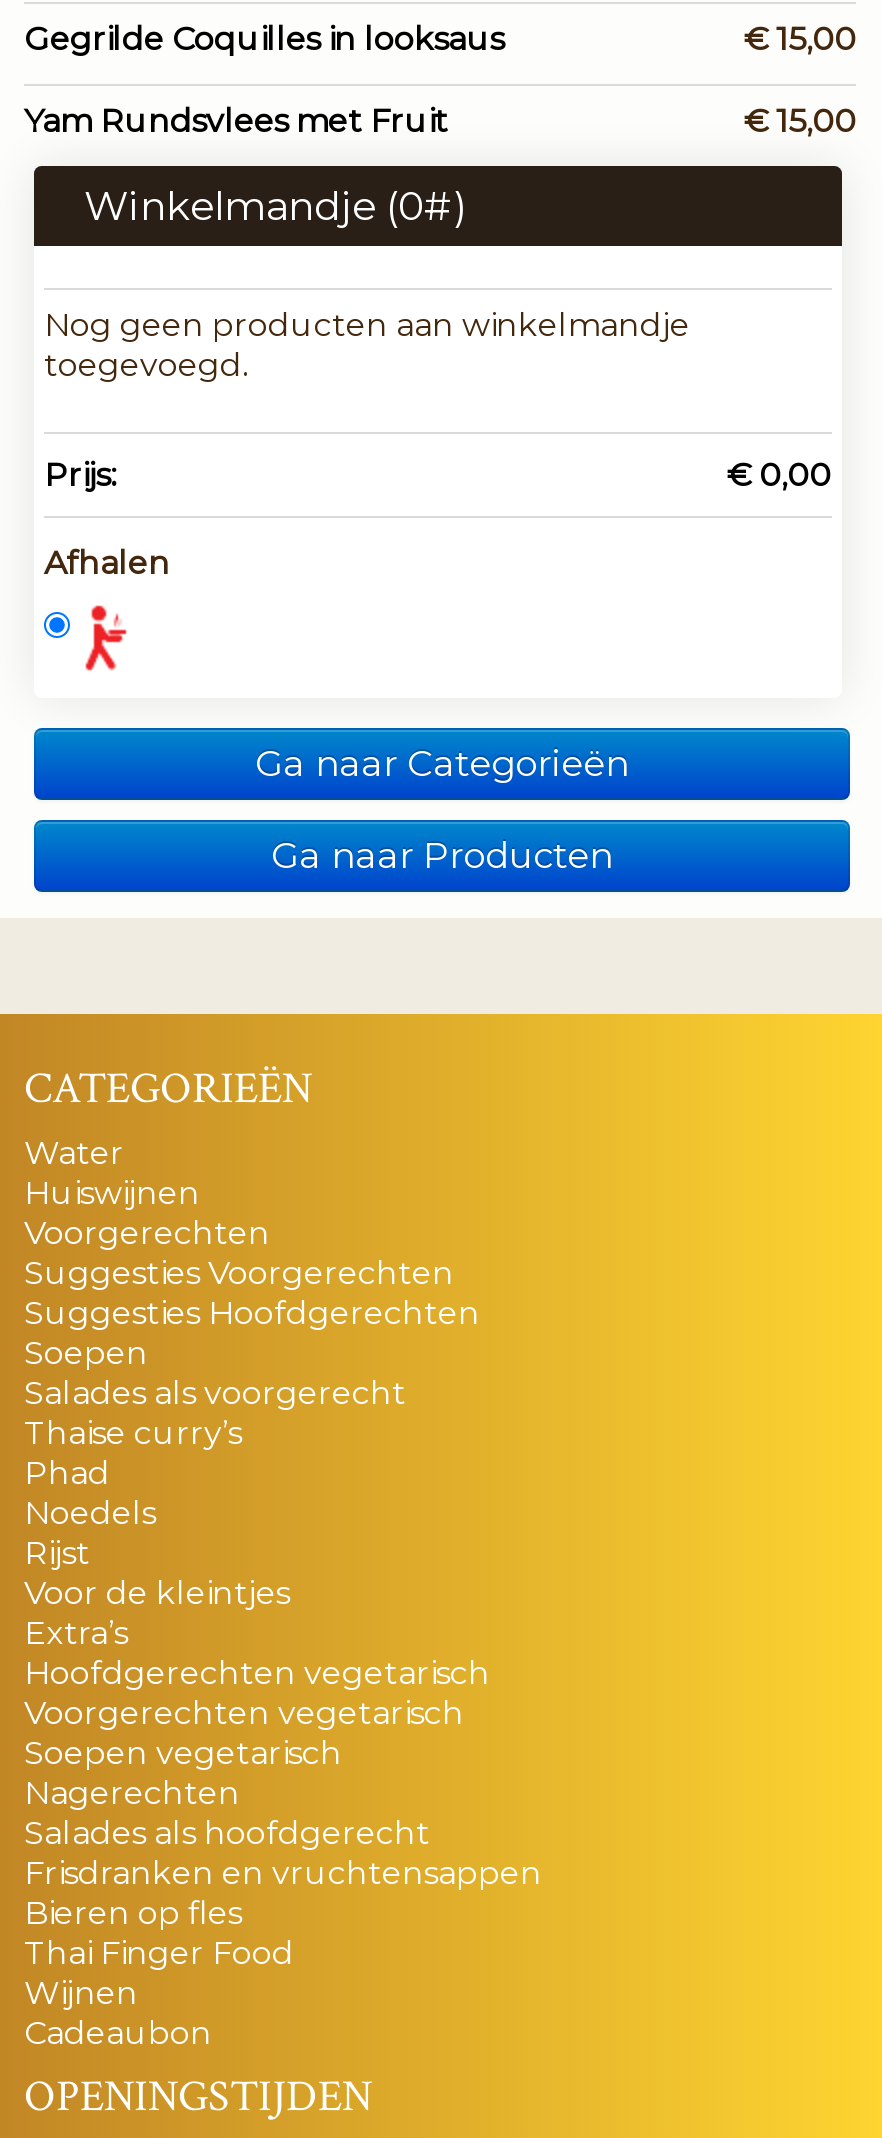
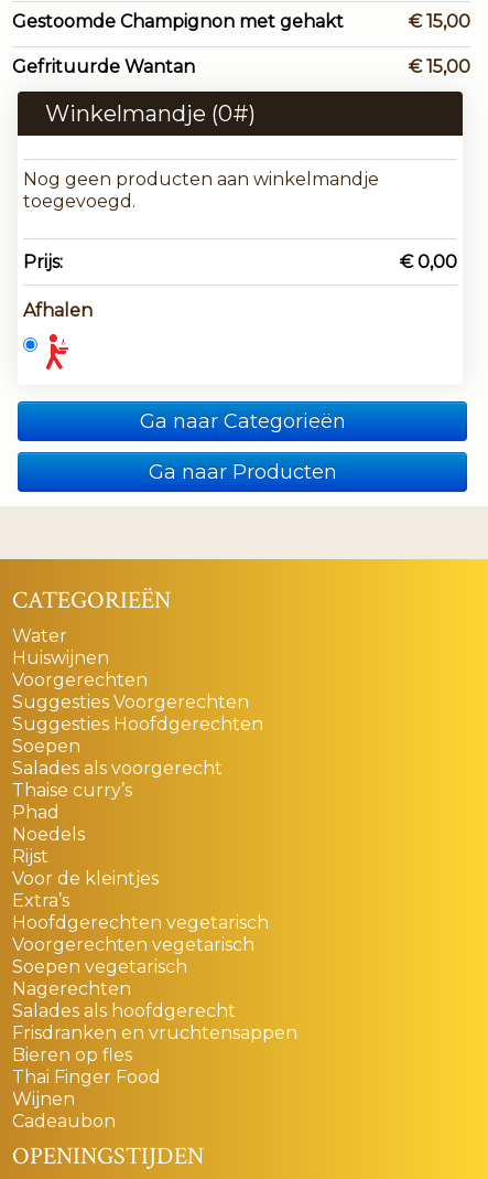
[24,20,504,58] Gegrilde Coquilles in looksaus -> [12,11,344,32] Gestoomde Champignon met gehakt
[24,102,448,140] Yam Rundsvlees met Fruit -> [12,56,195,77] Gefrituurde Wantan

